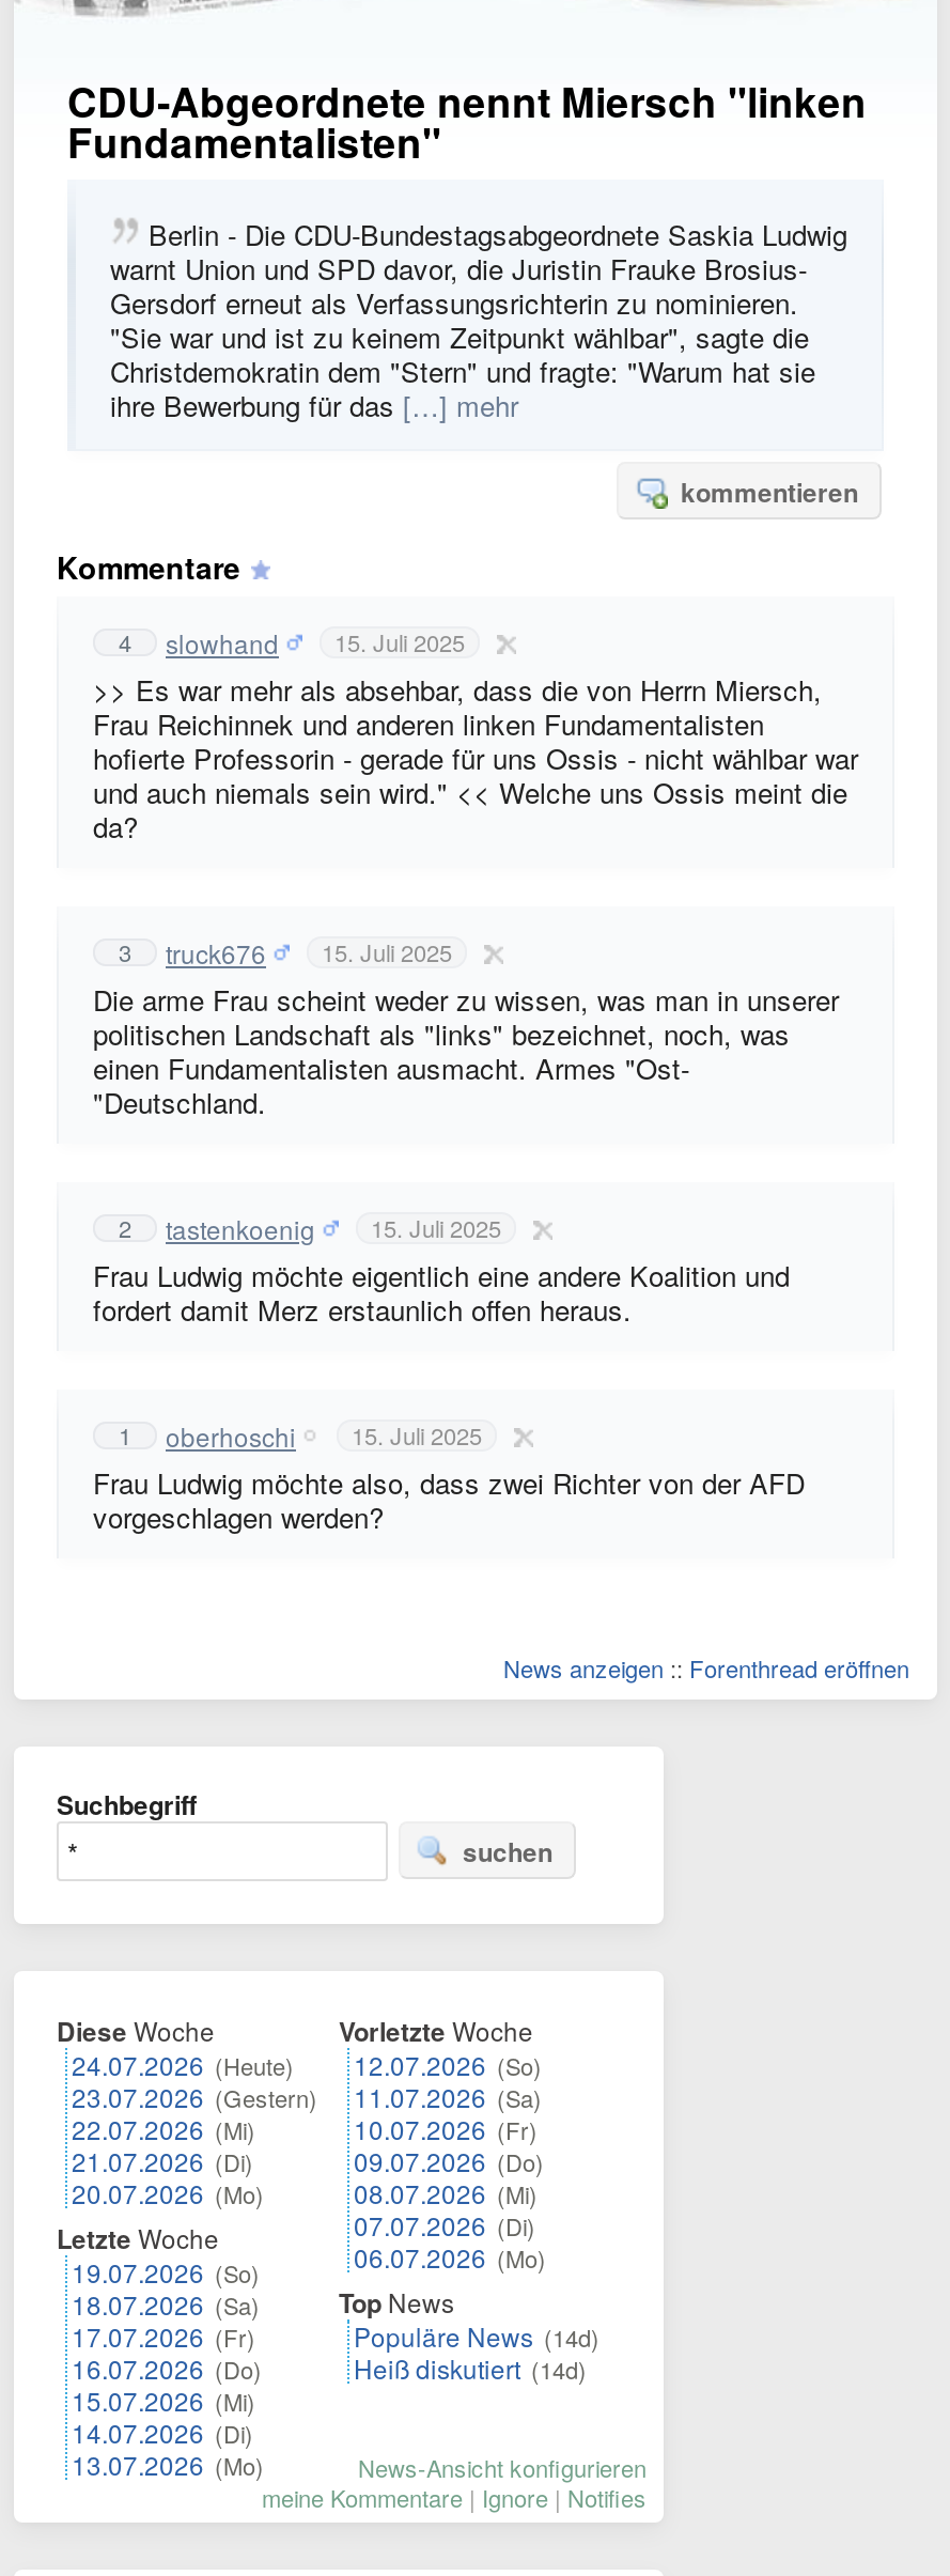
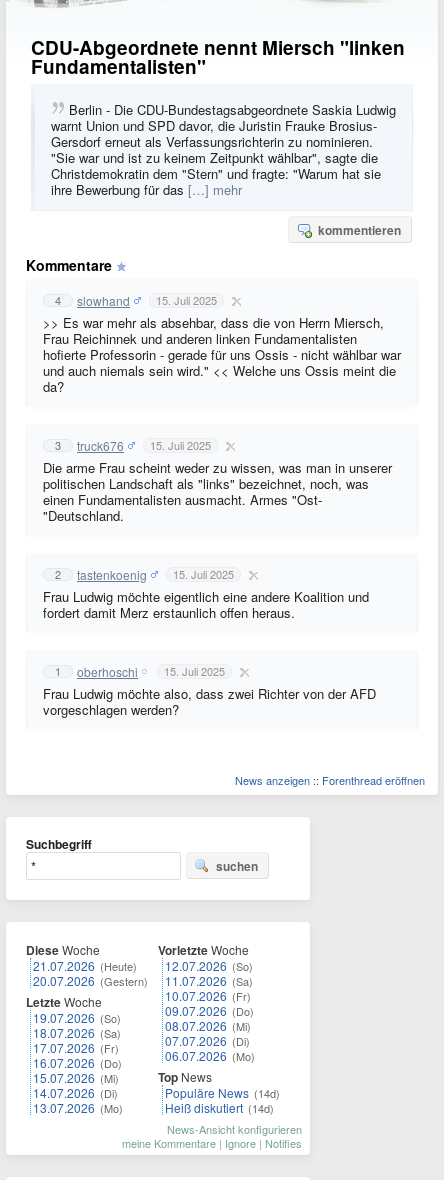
[72,2046,317,2210] 24.07.2026 (Heute) | 23.07.2026 (Gestern) | 22.07.2026 (Mi) | 21.07.2026 (Di) | 20.07.2026 (Mo) -> [33,957,148,989] 21.07.2026 (Heute) | 20.07.2026 (Gestern)
moved [57,2219,264,2482] -> [26,993,123,1116]: Letzte Woche | 19.07.2026 (So) | 18.07.2026 (Sa) | 17.07.2026 (Fr) | 16.07.2026 (Do) | 15.07.2026 (Mi) | 14.07.2026 (Di) | 13.07.2026 (Mo)

